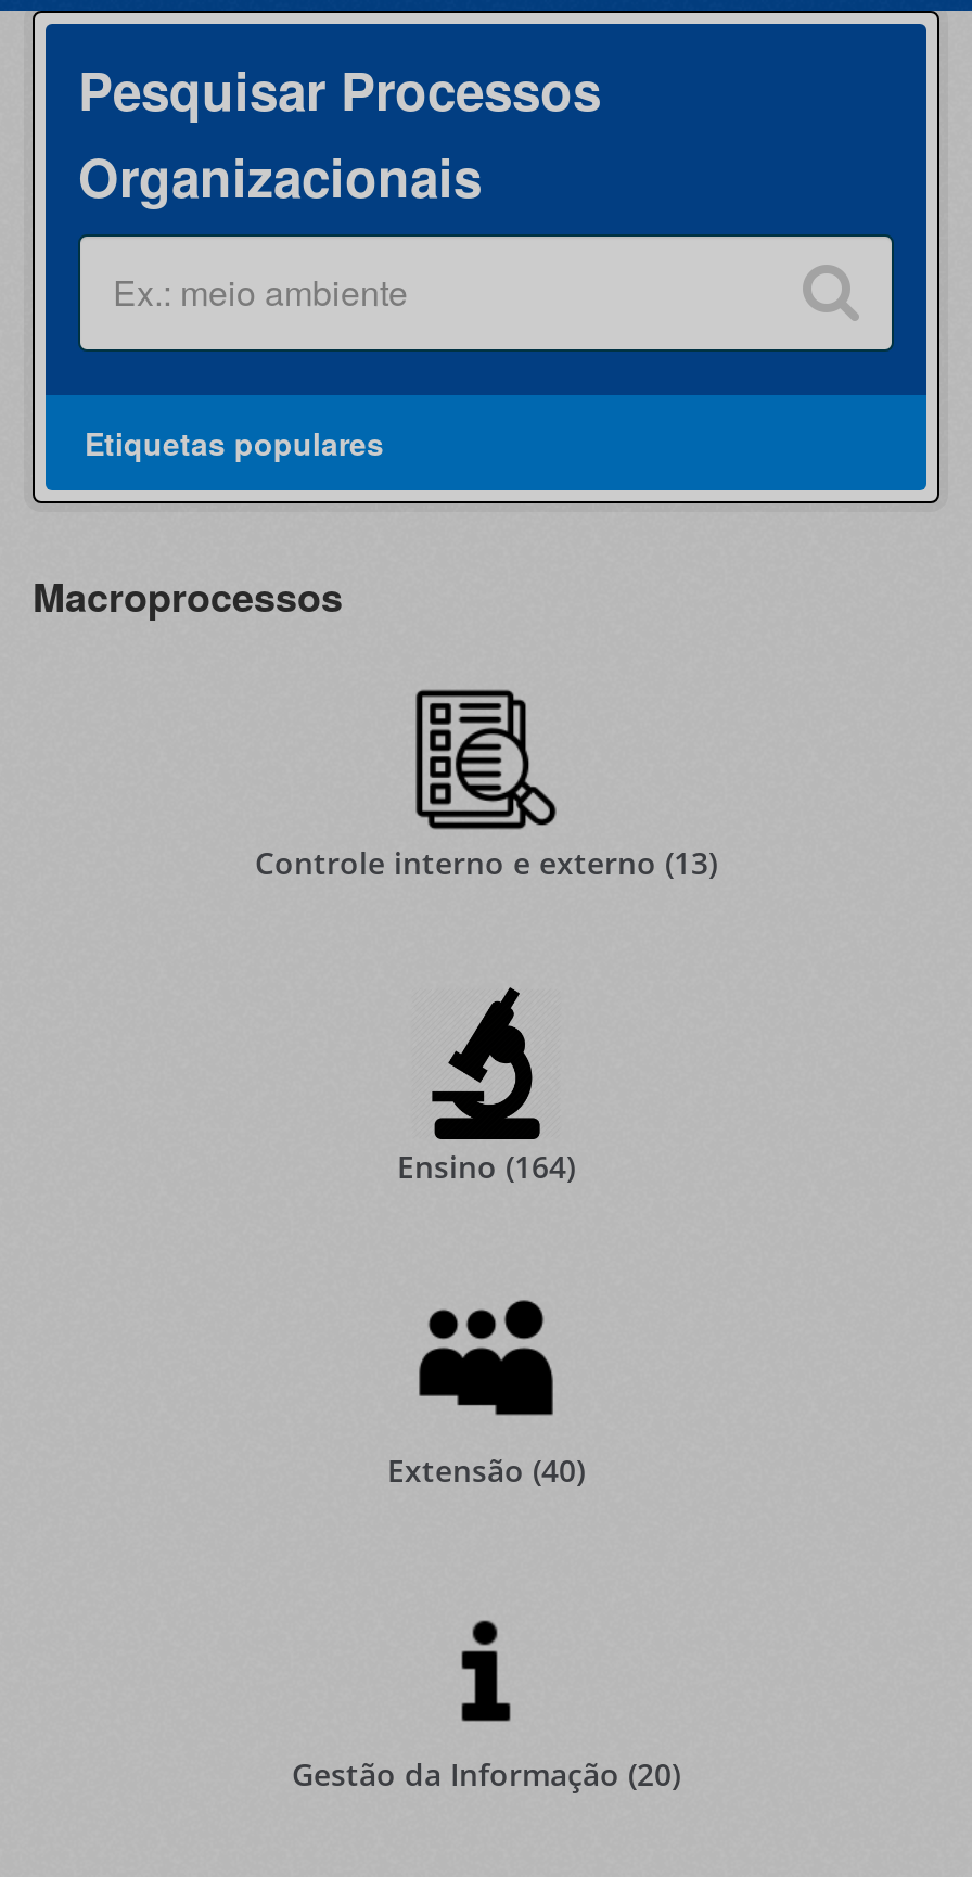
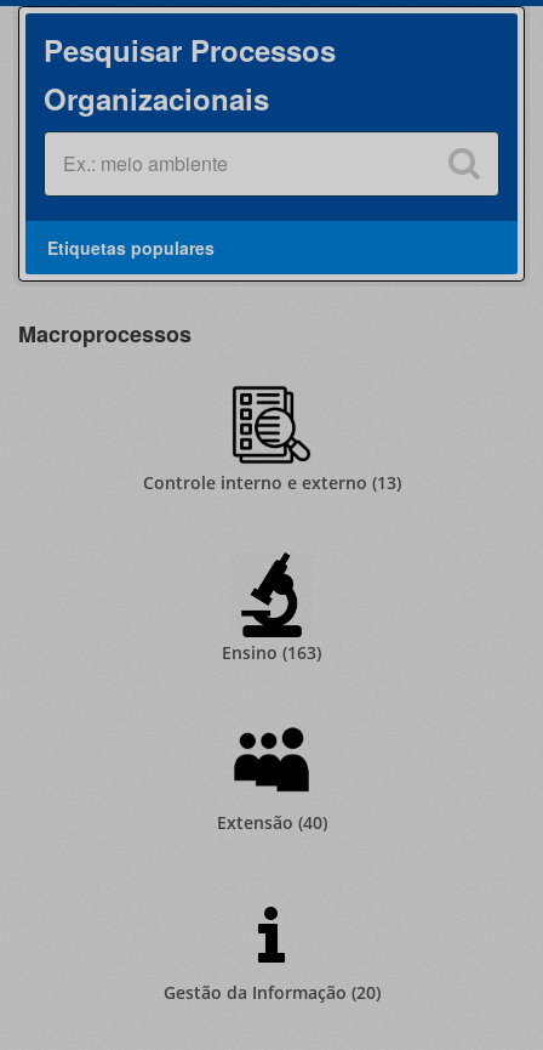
[397,1146,575,1187] Ensino (164) -> [222,641,321,664] Ensino (163)

